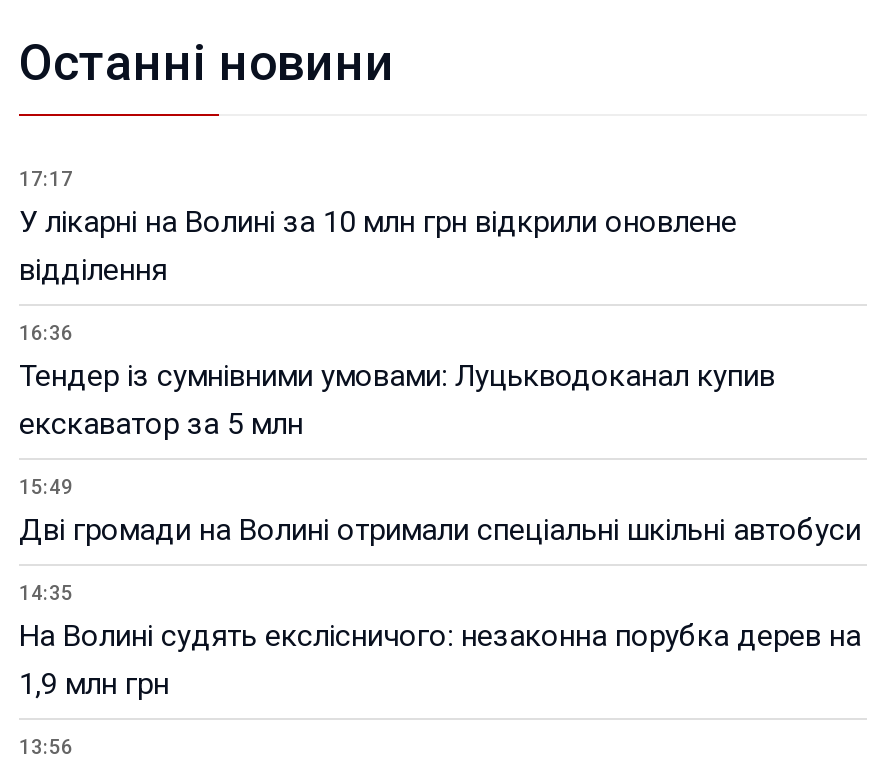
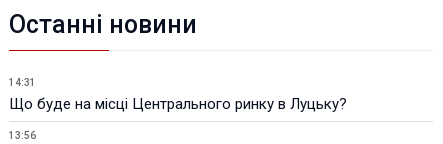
[19,168,861,702] 17:17 | У лікарні на Волині за 10 млн грн відкрили оновлене | відділення | 16:36 | Тендер із сумнівними умовами: Луцькводоканал купив | екскаватор за 5 млн | 15:49 | Дві громади на Волині отримали спеціальні шкільні автобуси | 14:35 | На Волині судять екслісничого: незаконна порубка дерев на | 1,9 млн грн -> [9,77,347,113] 14:31 | Що буде на місці Центрального ринку в Луцьку?

